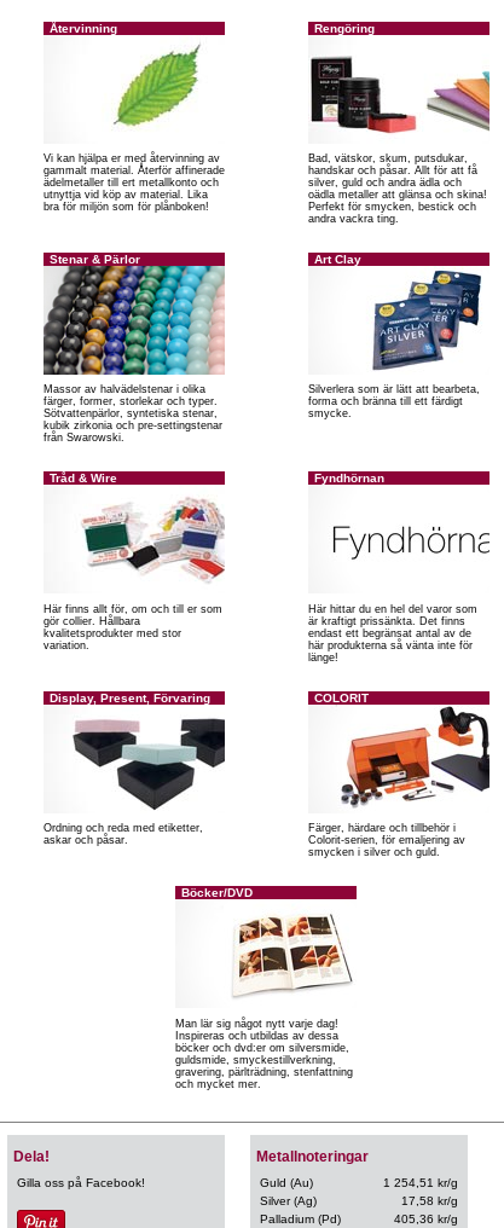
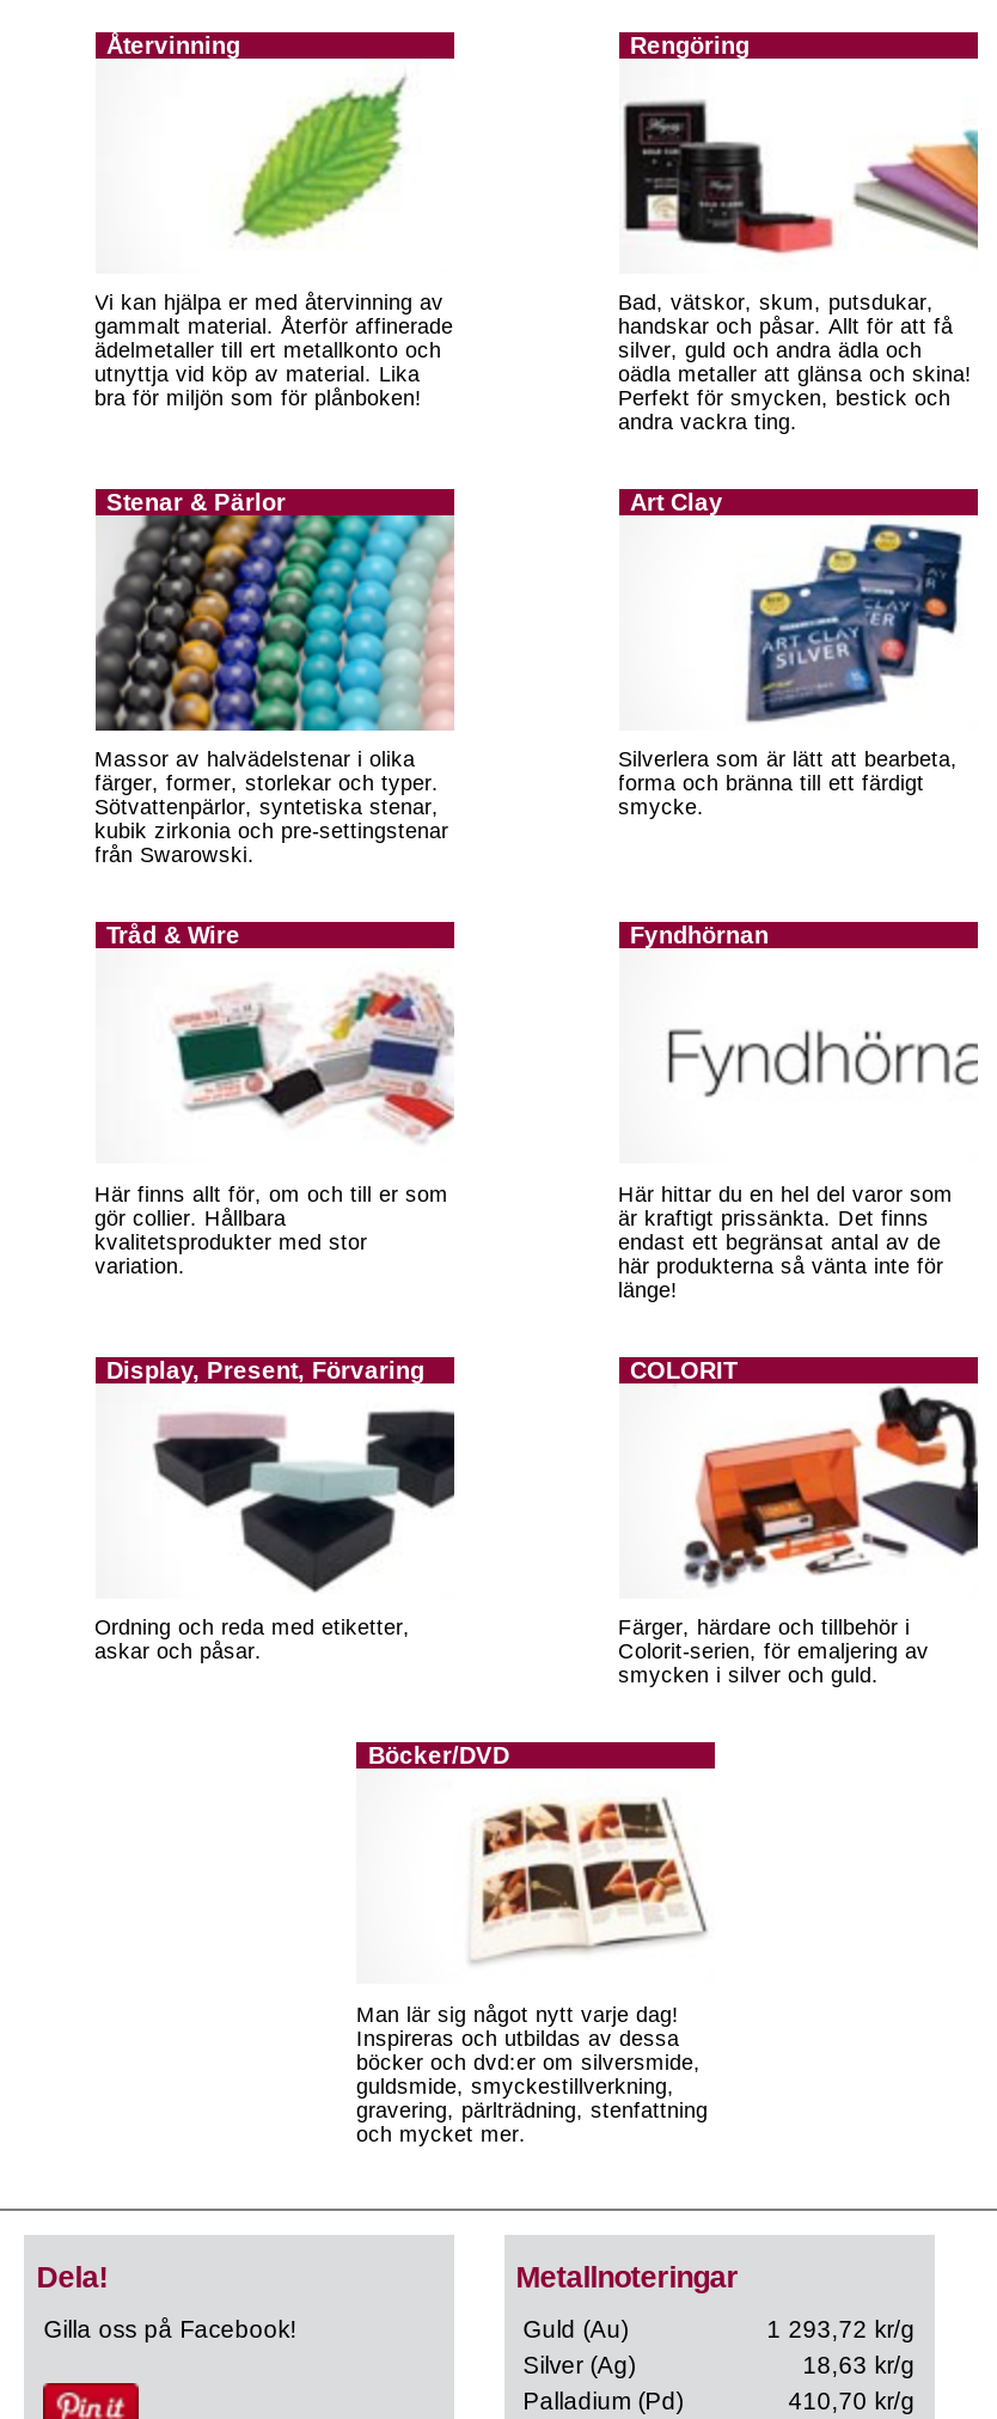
[383,1176,458,1190] 1 254,51 kr/g -> [767,2317,915,2343] 1 293,72 kr/g
[401,1194,458,1208] 17,58 kr/g -> [803,2353,915,2379] 18,63 kr/g
[394,1213,458,1226] 405,36 kr/g -> [788,2388,915,2415] 410,70 kr/g

